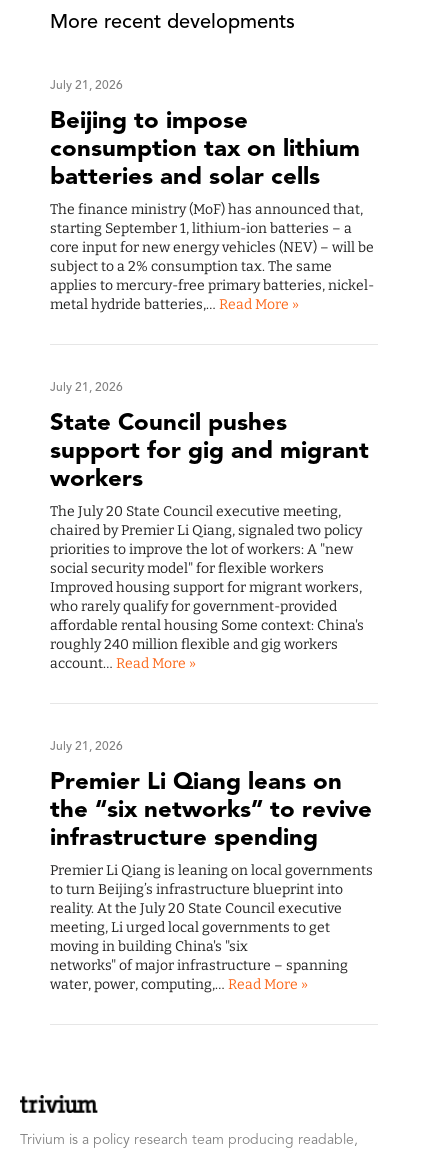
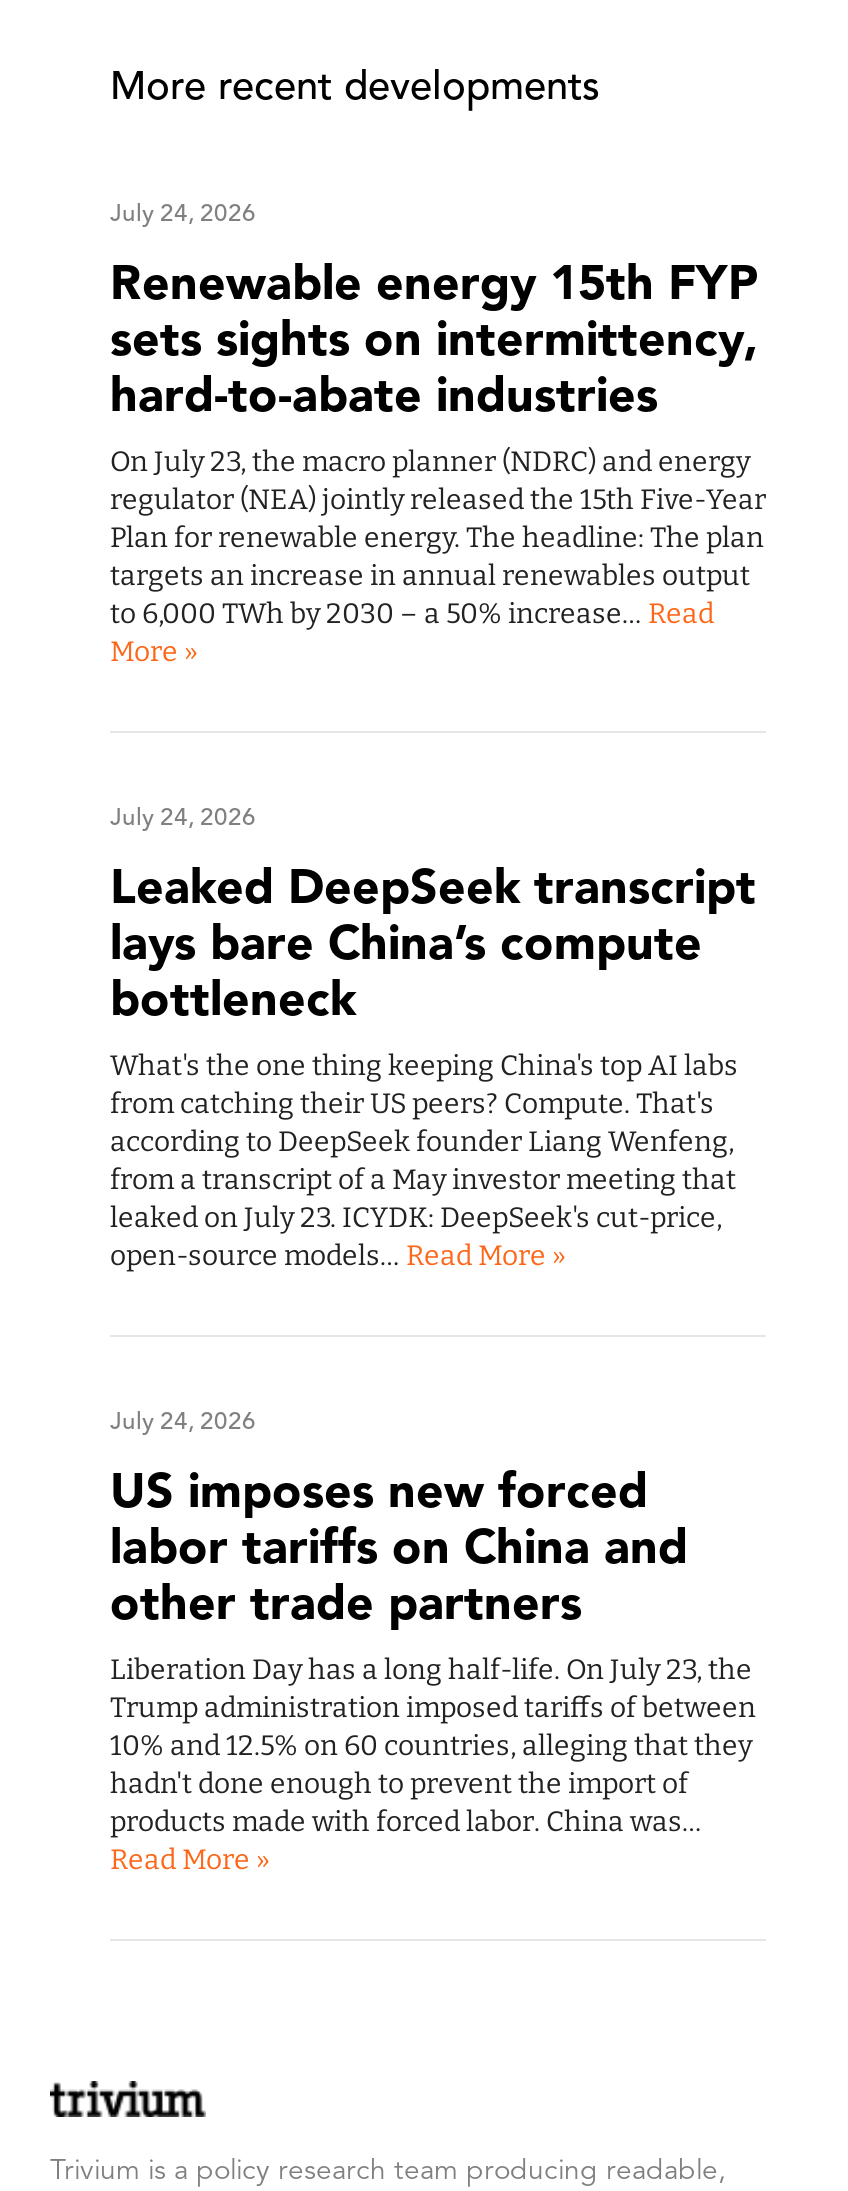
[50,80,123,92] July 21, 2026 -> [110,203,256,227] July 24, 2026
[50,110,360,190] Beijing to impose | consumption tax on lithium | batteries and solar cells -> [110,263,758,423] Renewable energy 15th FYP | sets sights on intermittency, | hard-to-abate industries
[50,201,374,313] The finance ministry (MoF) has announced that, | starting September 1, lithium-ion batteries – a | core input for new energy vehicles (NEV) – will be | subject to a 2% consumption tax. The same | applies to mercury-free primary batteries, nickel- | metal hydride batteries,… Read More » -> [110,445,766,669] On July 23, the macro planner (NDRC) and energy | regulator (NEA) jointly released the 15th Five-Year | Plan for renewable energy. The headline: The plan | targets an increase in annual renewables output | to 6,000 TWh by 2030 – a 50% increase… Read | More »
[50,382,123,394] July 21, 2026 -> [110,807,256,831] July 24, 2026
[50,412,369,492] State Council pushes | support for gig and migrant | workers -> [110,867,756,1027] Leaked DeepSeek transcript | lays bare China’s compute | bottleneck
[50,503,364,672] The July 20 State Council executive meeting, | chaired by Premier Li Qiang, signaled two policy | priorities to improve the lot of workers: A "new | social security model" for flexible workers | Improved housing support for migrant workers, | who rarely qualify for government-provided | affordable rental housing Some context: China's | roughly 240 million flexible and gig workers | account… Read More » -> [110,1049,738,1273] What's the one thing keeping China's top AI labs | from catching their US peers? Compute. That's | according to DeepSeek founder Liang Wenfeng, | from a transcript of a May investor meeting that | leaked on July 23. ICYDK: DeepSeek's cut-price, | open-source models… Read More »
[50,741,123,753] July 21, 2026 -> [110,1411,256,1435] July 24, 2026
[50,771,372,851] Premier Li Qiang leans on | the “six networks” to revive | infrastructure spending -> [110,1471,688,1631] US imposes new forced | labor tariffs on China and | other trade partners
[50,862,373,993] Premier Li Qiang is leaning on local governments | to turn Beijing’s infrastructure blueprint into | reality. At the July 20 State Council executive | meeting, Li urged local governments to get | moving in building China's "six | networks" of major infrastructure – spanning | water, power, computing,… Read More » -> [110,1653,756,1877] Liberation Day has a long half-life. On July 23, the | Trump administration imposed tariffs of between | 10% and 12.5% on 60 countries, alleging that they | hadn't done enough to prevent the import of | products made with forced labor. China was… | Read More »

